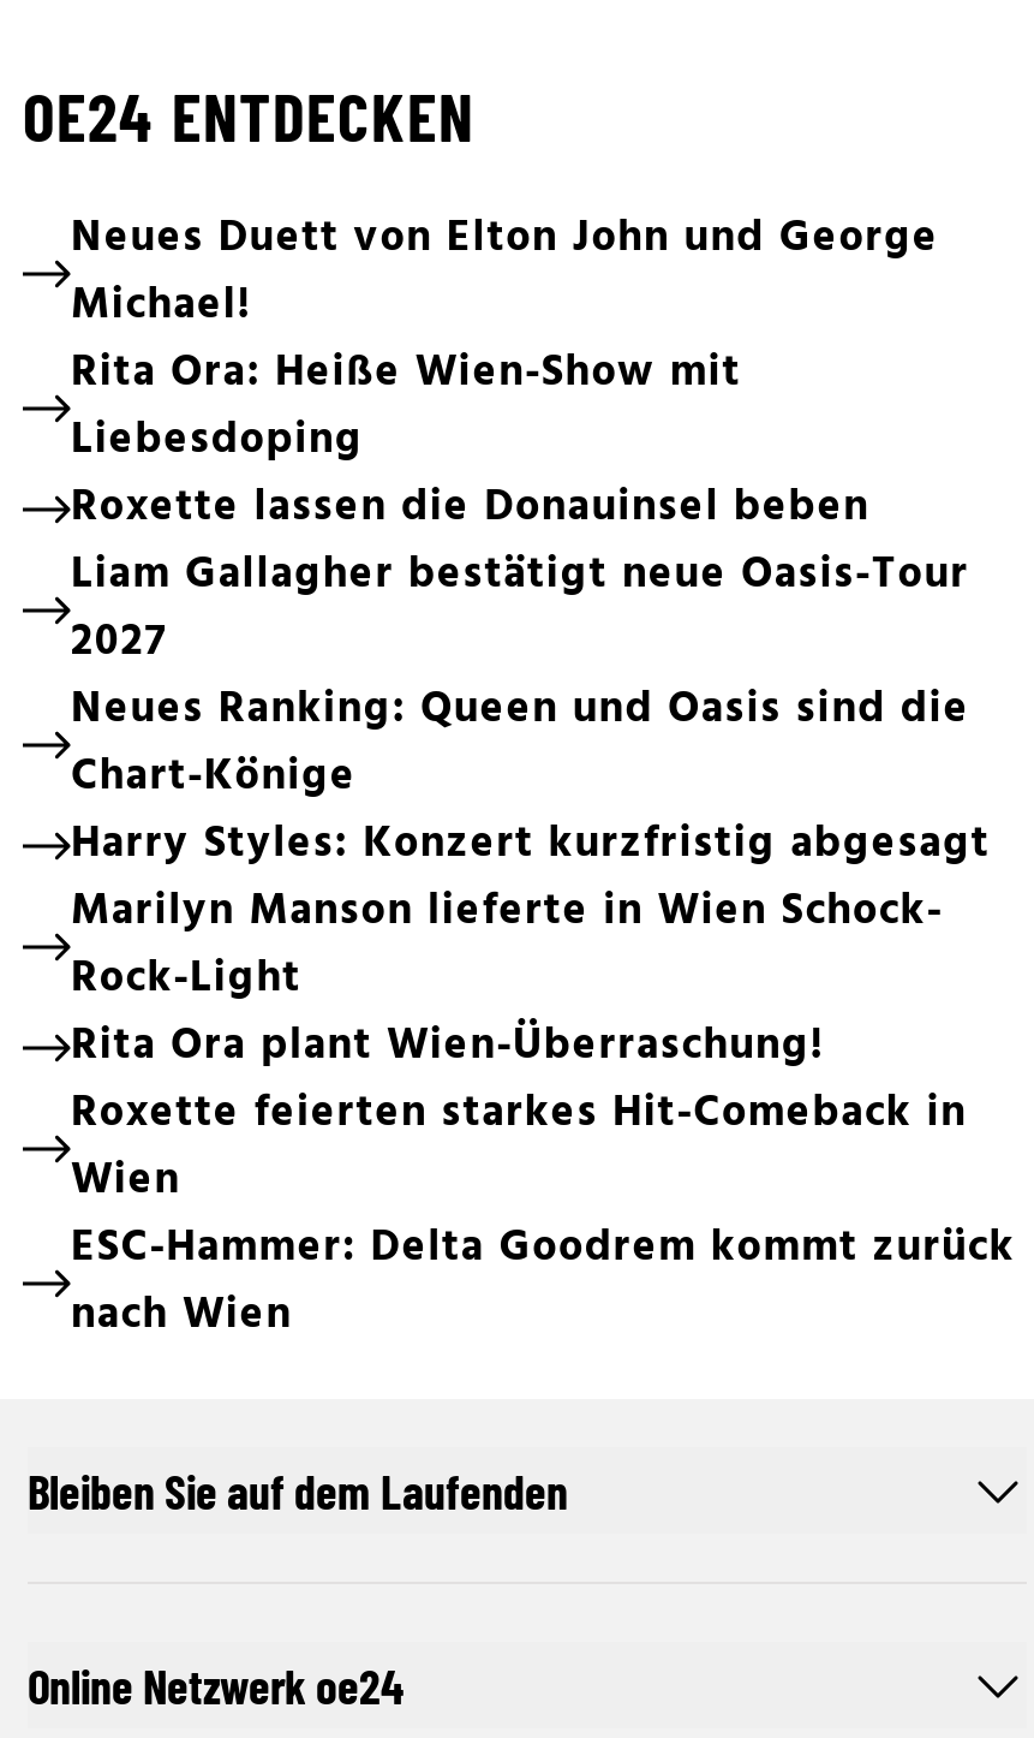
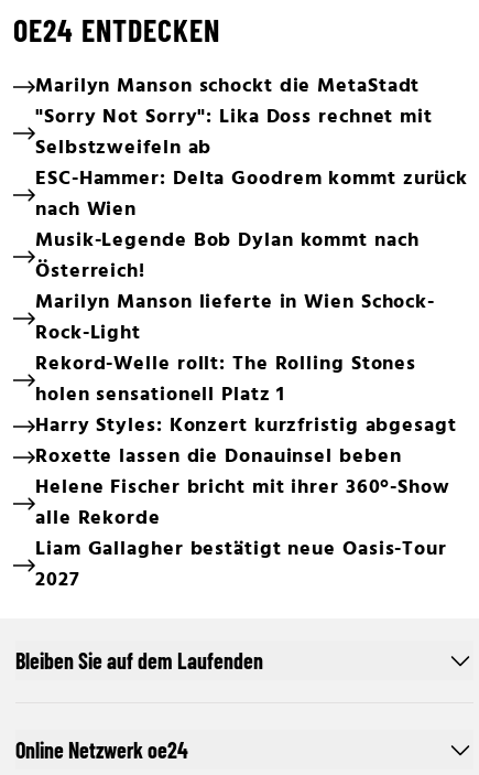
[71,205,969,1217] Neues Duett von Elton John und George | Michael! | Rita Ora: Heiße Wien-Show mit | Liebesdoping | Neues Ranking: Queen und Oasis sind die | Chart-Könige | Rita Ora plant Wien-Überraschung! | Roxette feierten starkes Hit-Comeback in | Wien -> [35,71,433,164] Marilyn Manson schockt die MetaStadt | "Sorry Not Sorry": Lika Doss rechnet mit | Selbstzweifeln ab
moved [71,474,990,880] -> [35,410,457,473]: Harry Styles: Konzert kurzfristig abgesagt | Roxette lassen die Donauinsel beben
moved [71,541,969,678] -> [35,534,447,597]: Liam Gallagher bestätigt neue Oasis-Tour | 2027
moved [71,878,943,1015] -> [35,287,435,350]: Marilyn Manson lieferte in Wien Schock- | Rock-Light
moved [71,1214,1015,1351] -> [35,163,468,226]: ESC-Hammer: Delta Goodrem kommt zurück | nach Wien
none -> [35,225,450,535] Musik-Legende Bob Dylan kommt nach | Österreich! | Rekord-Welle rollt: The Rolling Stones | holen sensationell Platz 1 | Helene Fischer bricht mit ihrer 360°-Show | alle Rekorde

